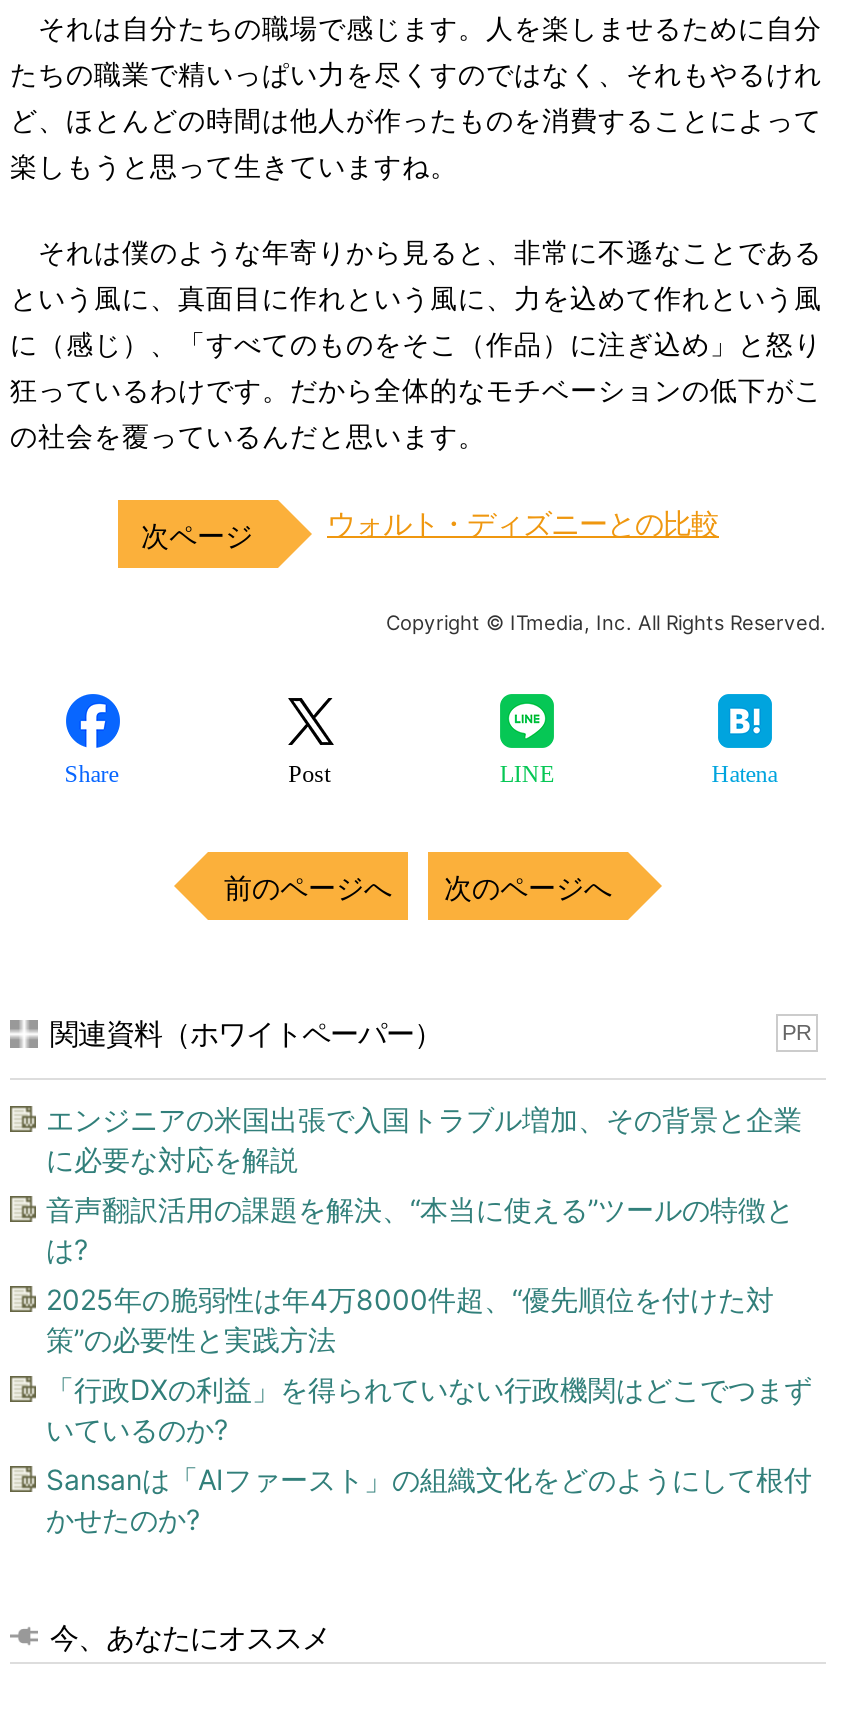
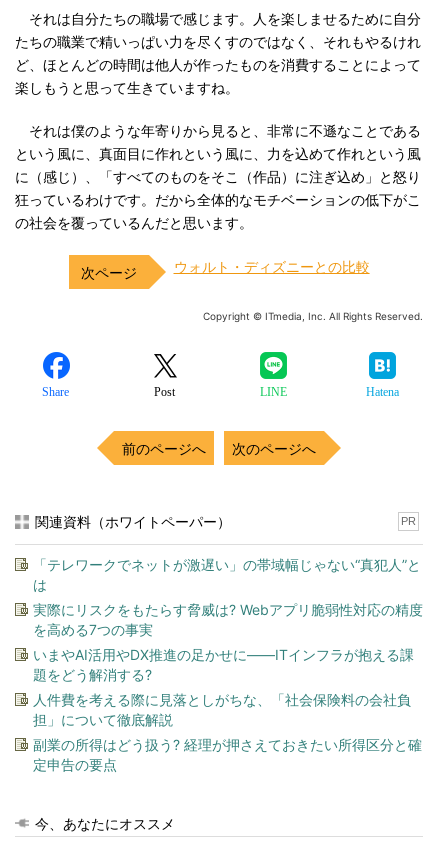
[46,1102,802,1176] エンジニアの米国出張で入国トラブル増加、その背景と企業 | に必要な対応を解説 -> [33,556,421,593] 「テレワークでネットが激遅い」の帯域幅じゃない“真犯人”と | は
[46,1192,794,1266] 音声翻訳活用の課題を解決、“本当に使える”ツールの特徴と | は? -> [33,601,423,638] 実際にリスクをもたらす脅威は? Webアプリ脆弱性対応の精度 | を高める7つの事実
[46,1282,774,1356] 2025年の脆弱性は年4万8000件超、“優先順位を付けた対 | 策”の必要性と実践方法 -> [33,646,414,683] いまやAI活用やDX推進の足かせに――ITインフラが抱える課 | 題をどう解消する?
[46,1372,812,1446] 「行政DXの利益」を得られていない行政機関はどこでつまず | いているのか? -> [33,691,411,728] 人件費を考える際に見落としがちな、「社会保険料の会社負 | 担」について徹底解説
[46,1462,812,1536] Sansanは「AIファースト」の組織文化をどのようにして根付 | かせたのか? -> [33,736,422,773] 副業の所得はどう扱う? 経理が押さえておきたい所得区分と確 | 定申告の要点

